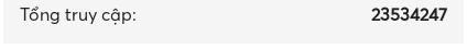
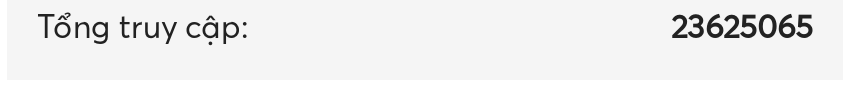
[371,3,447,25] 23534247 -> [671,6,813,46] 23625065

